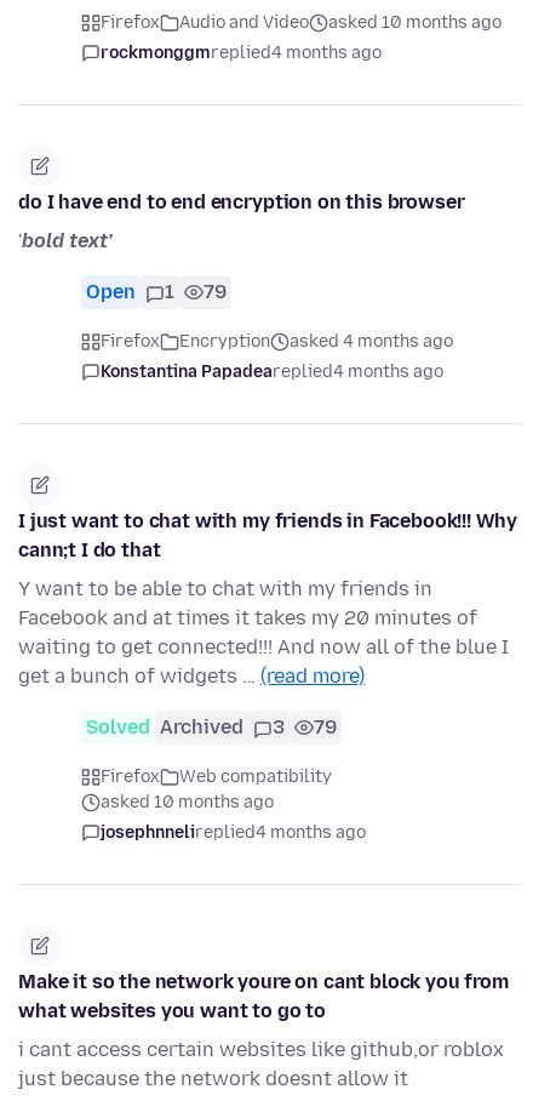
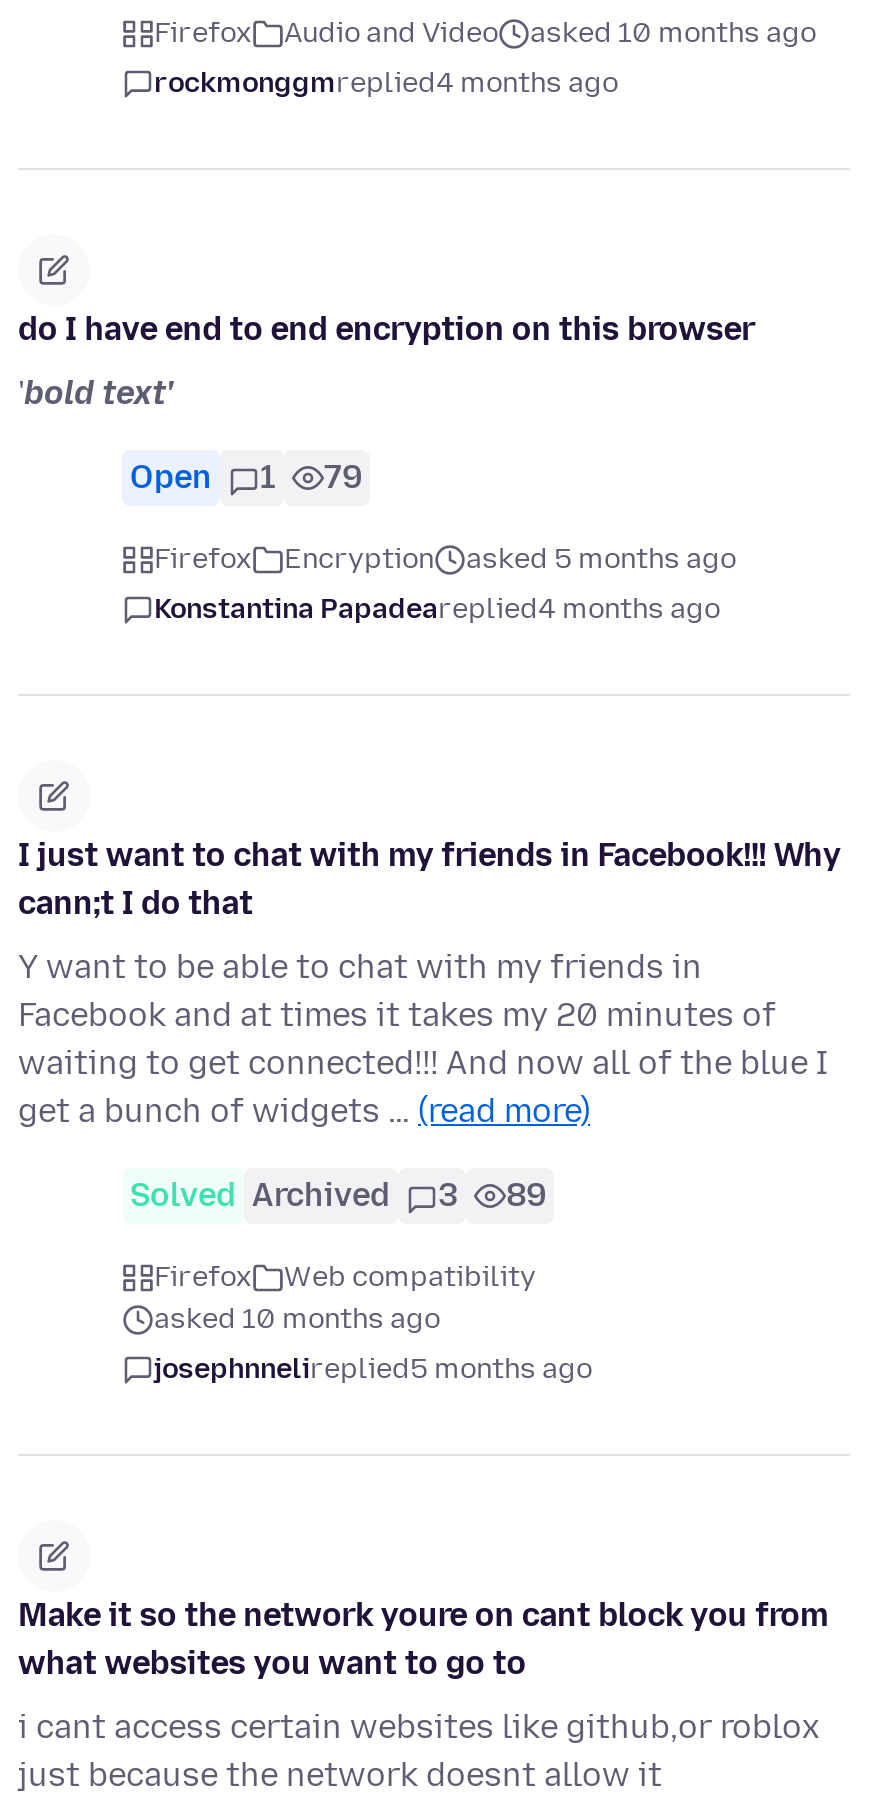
[290,332,453,352] asked 4 months ago -> [466,543,736,577] asked 5 months ago
[86,716,337,739] Solved Archived 3 79 -> [130,1177,546,1215] Solved Archived 3 89
[101,823,366,843] josephnnelireplied4 months ago -> [154,1353,592,1387] josephnnelireplied5 months ago

